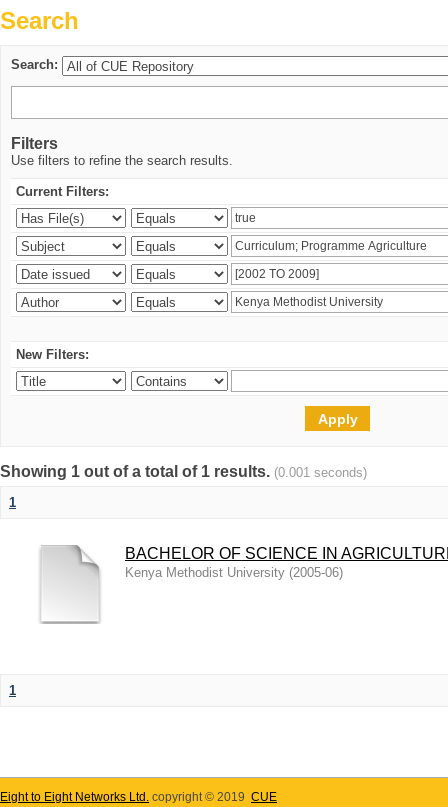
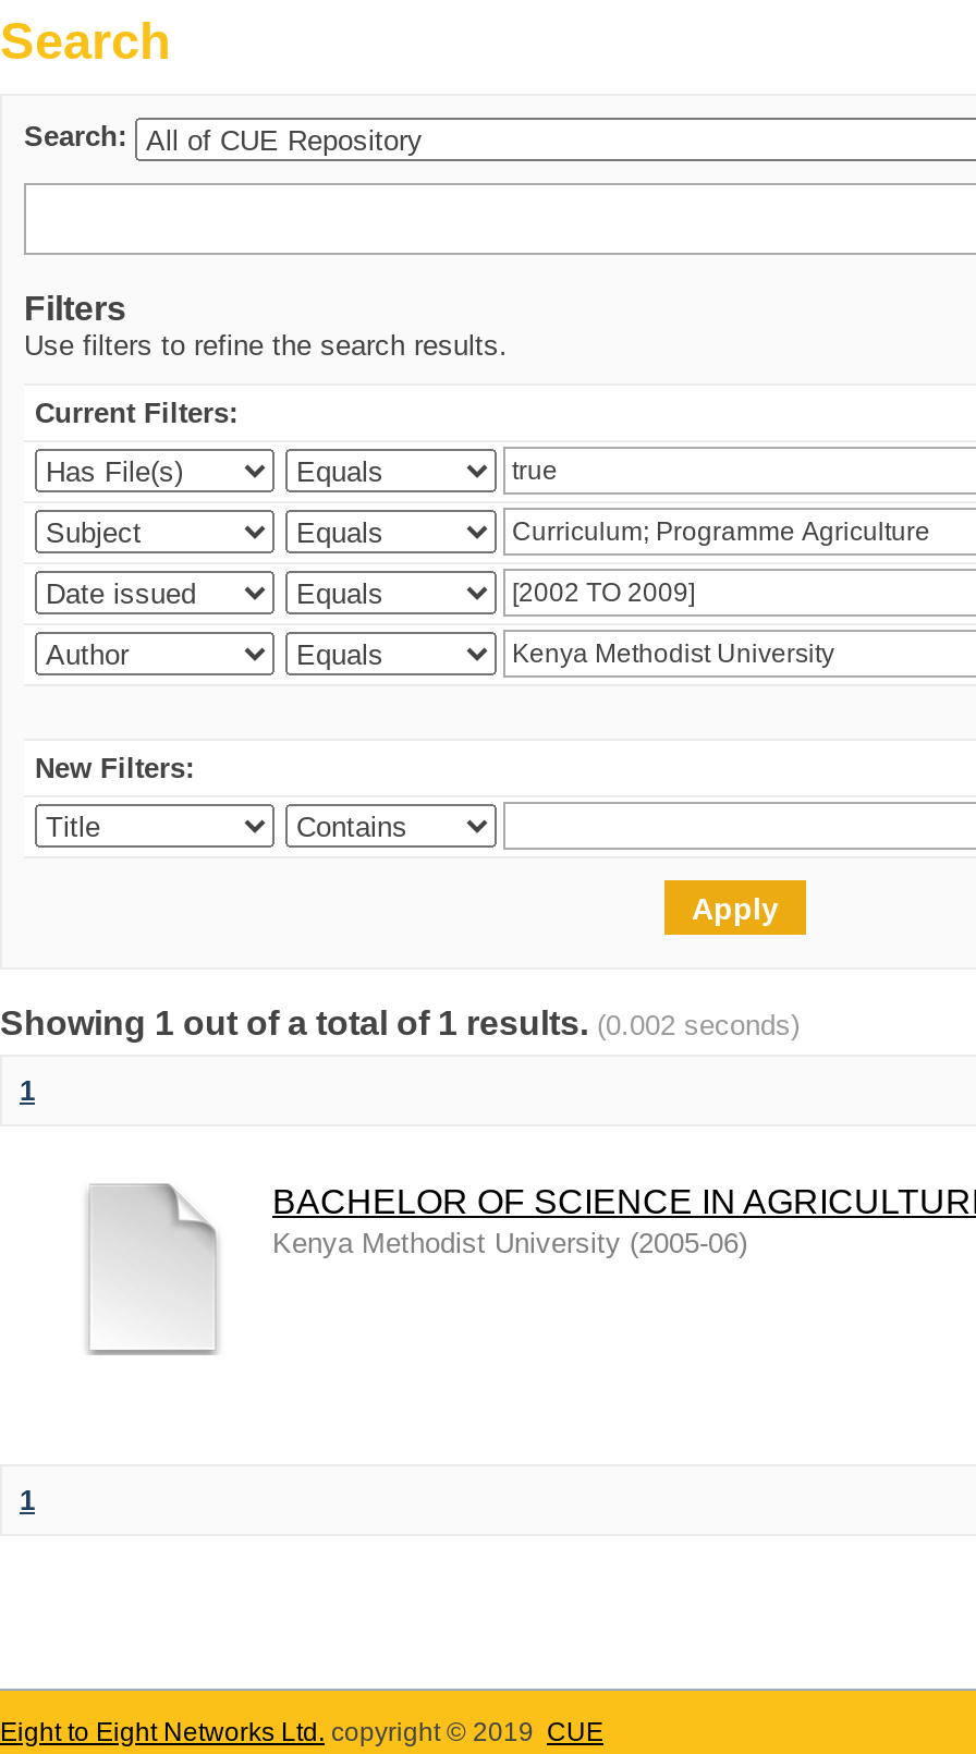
[0,463,367,480] Showing 1 out of a total of 1 results. (0.001 seconds) -> [0,1004,800,1042] Showing 1 out of a total of 1 results. (0.002 seconds)

